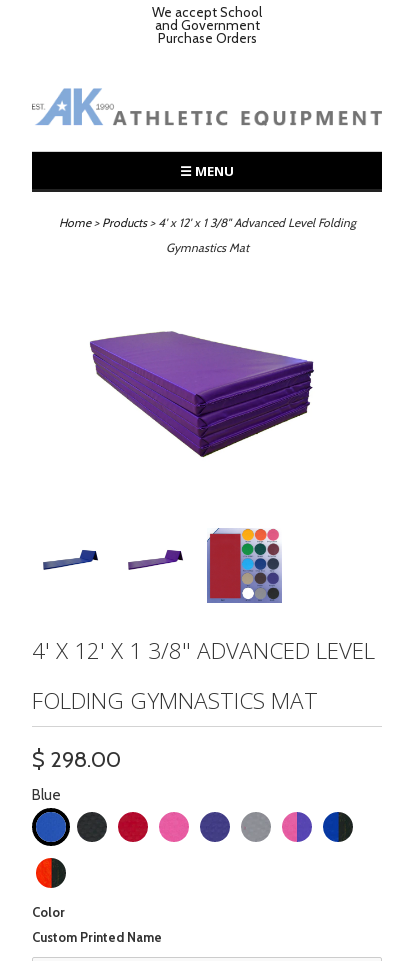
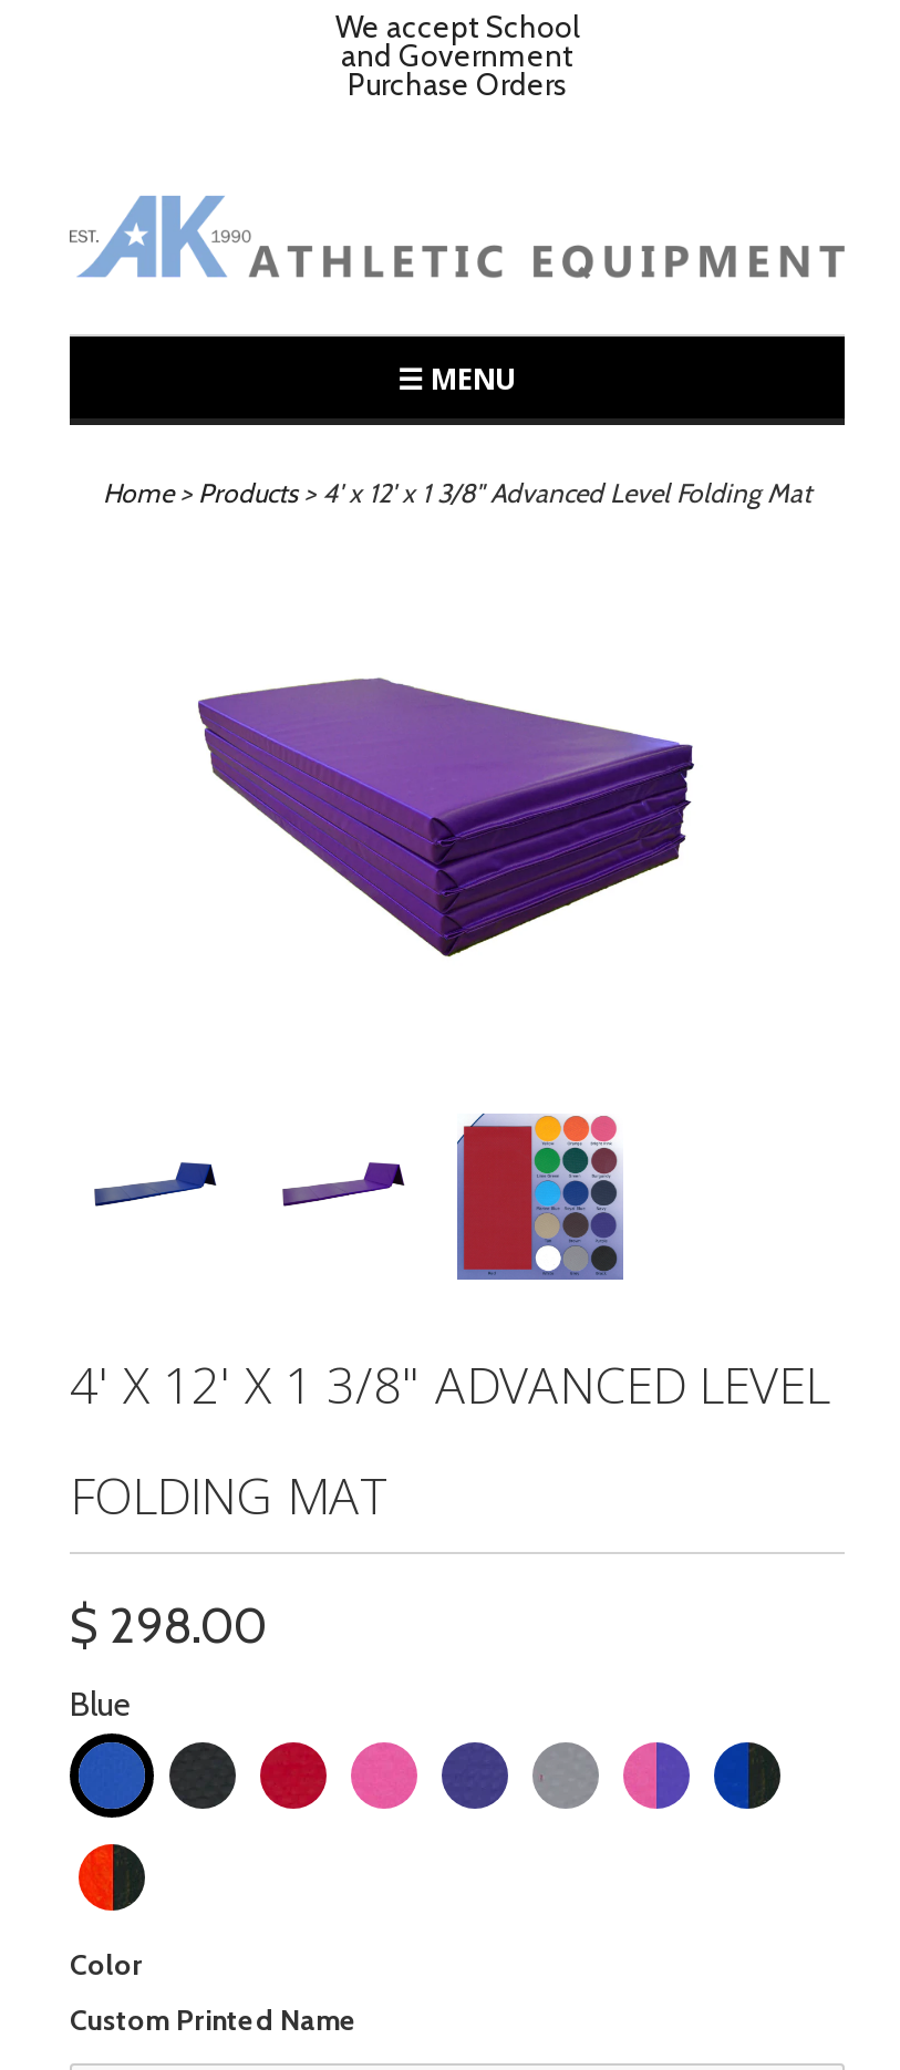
[58,215,355,255] Home > Products > 4' x 12' x 1 3/8" Advanced Level Folding | Gymnastics Mat -> [103,476,811,509] Home> Products > 4' x 12' x 1 3/8" Advanced Level Folding Mat
[32,685,318,716] FOLDING GYMNASTICS MAT -> [70,1462,391,1530] FOLDING MAT

